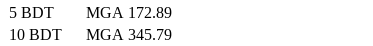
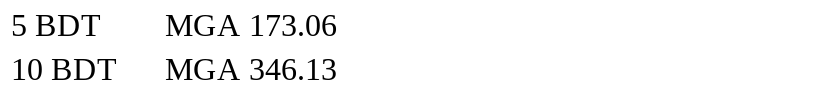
[9,4,172,21] 5 BDT MGA 172.89 -> [11,7,337,41] 5 BDT MGA 173.06
[9,26,172,43] 10 BDT MGA 345.79 -> [11,51,337,85] 10 BDT MGA 346.13

